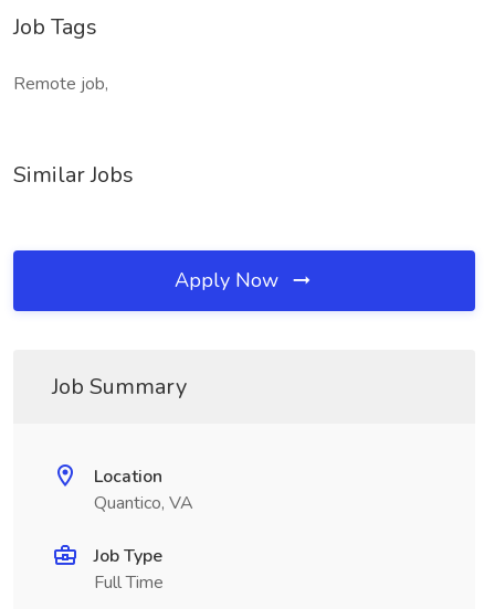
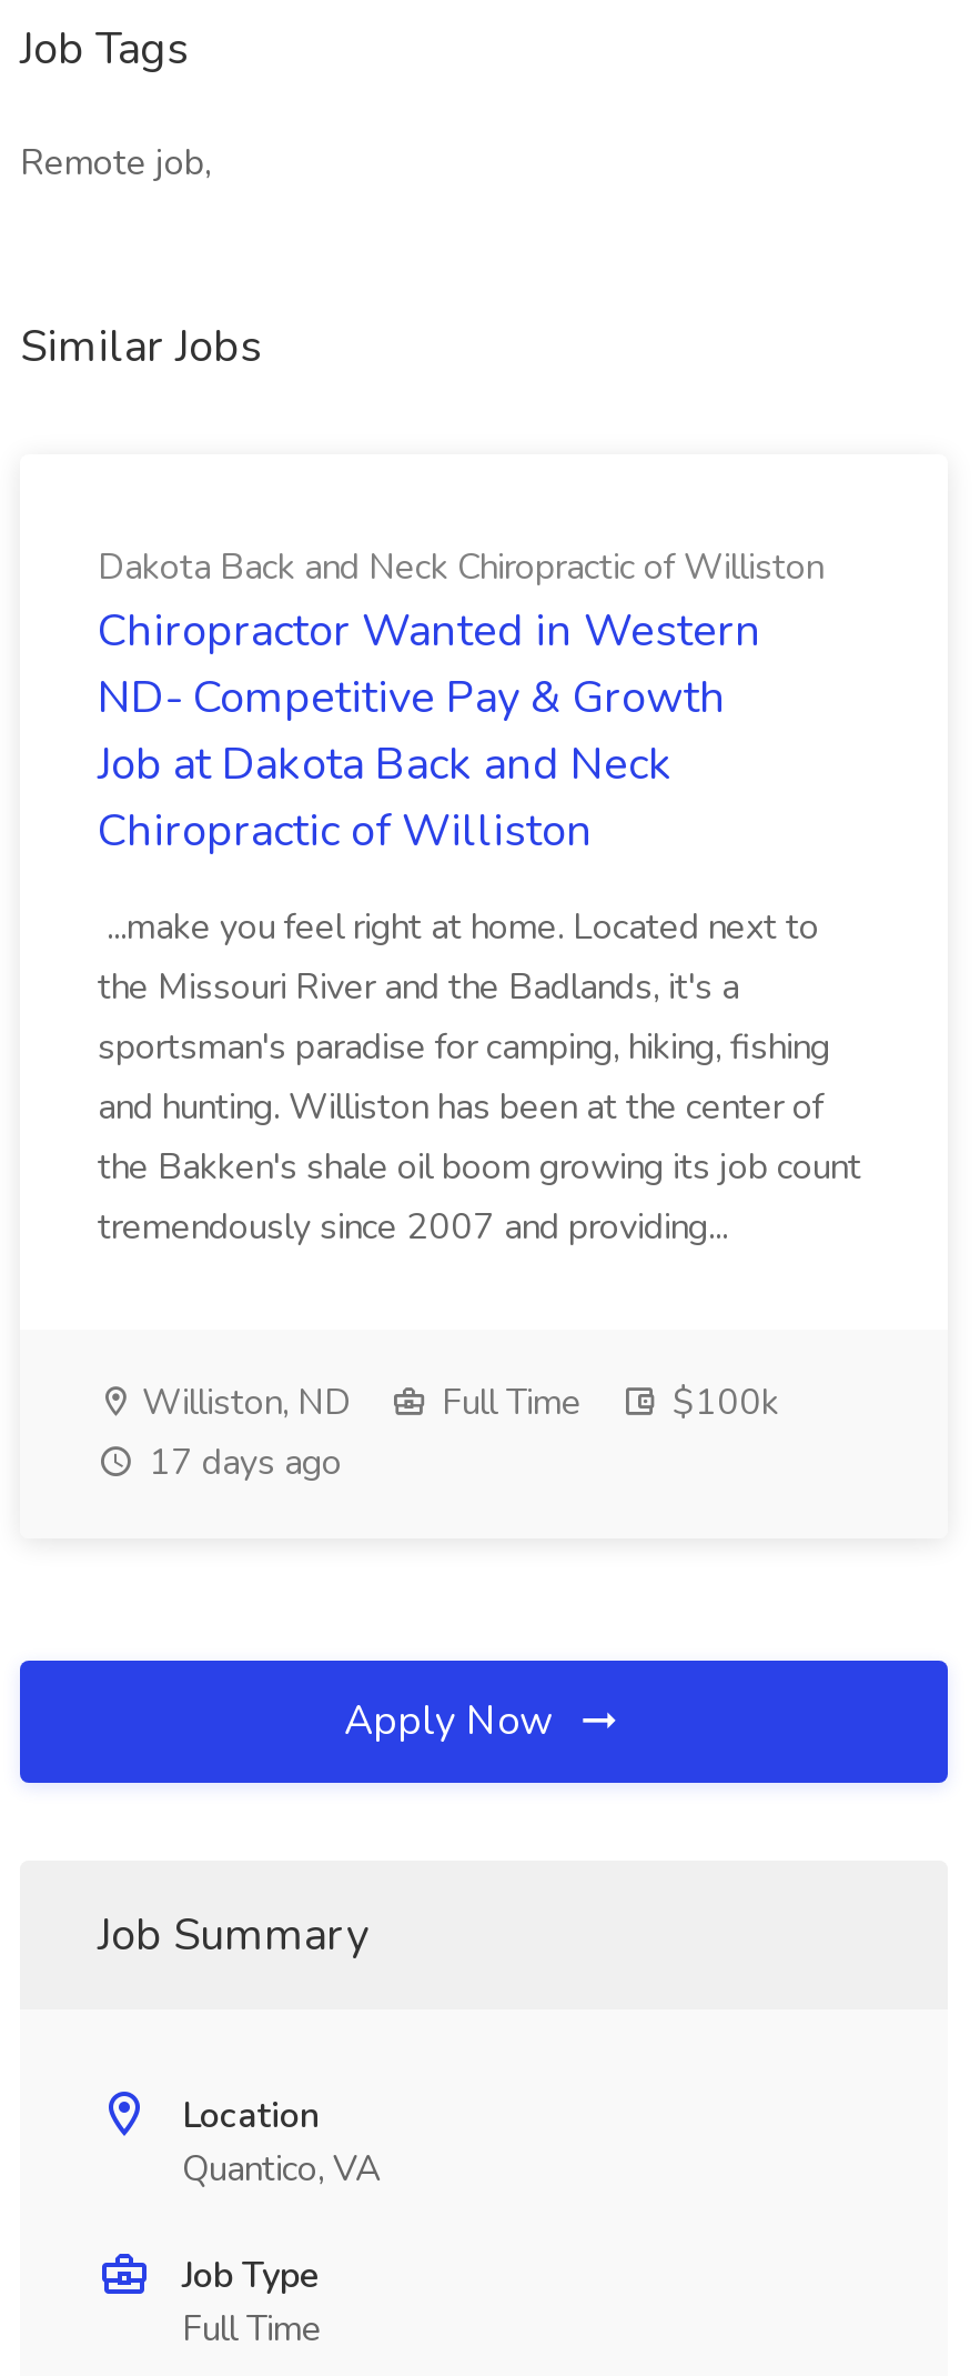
none -> [98,543,861,1252] Dakota Back and Neck Chiropractic of Williston | Chiropractor Wanted in Western | ND- Competitive Pay & Growth | Job at Dakota Back and Neck | Chiropractic of Williston | ...make you feel right at home. Located next to | the Missouri River and the Badlands, it's a | sportsman's paradise for camping, hiking, fishing | and hunting. Williston has been at the center of | the Bakken's shale oil boom growing its job count | tremendously since 2007 and providing...
none -> [133,1379,779,1487] Williston, ND | Full Time | $100k | 17 days ago

